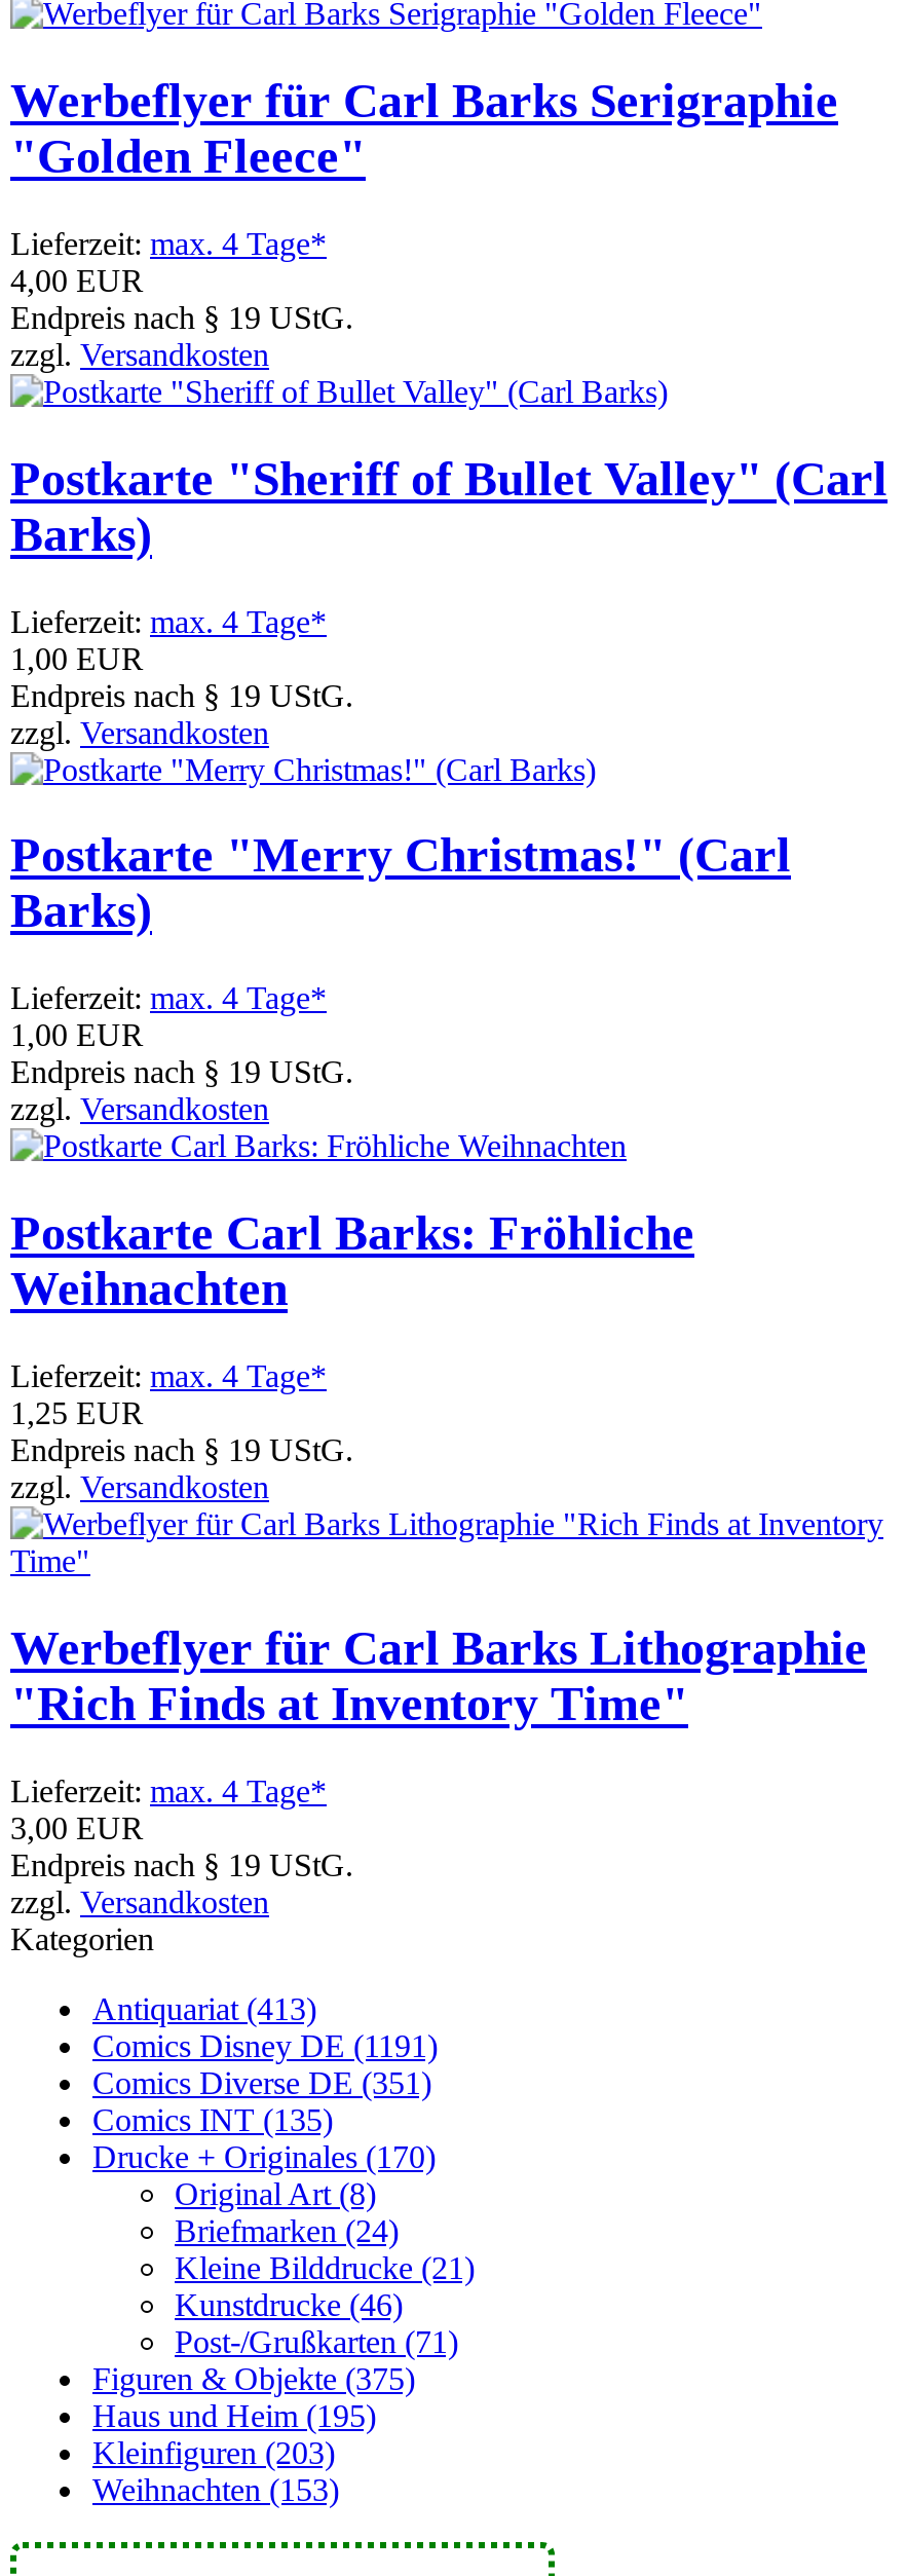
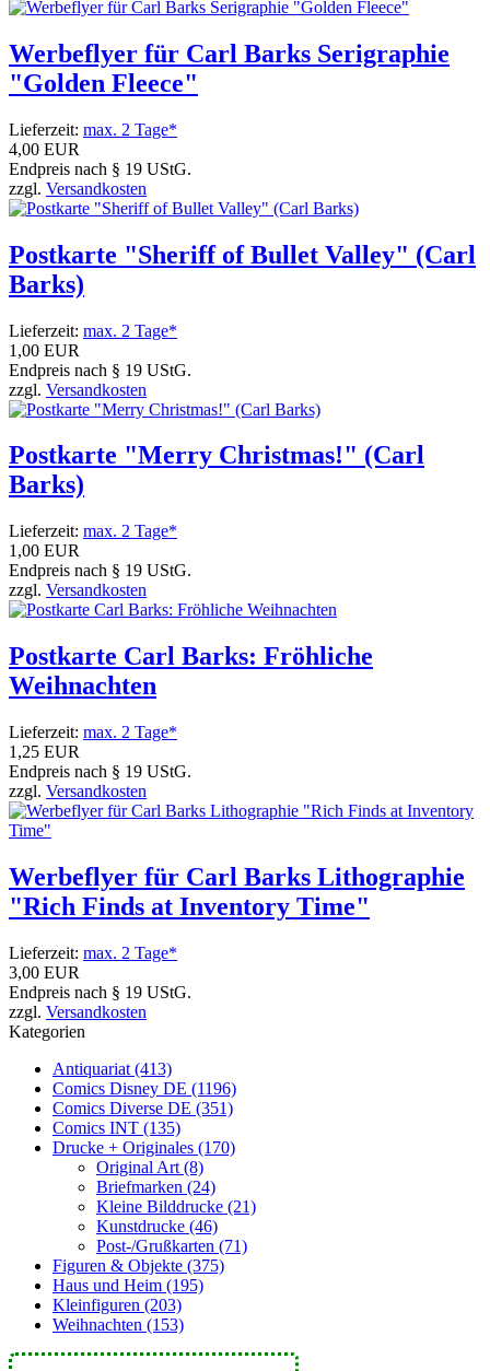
[10,226,327,261] Lieferzeit: max. 4 Tage* -> [9,120,177,139] Lieferzeit: max. 2 Tage*
[10,603,327,638] Lieferzeit: max. 4 Tage* -> [9,321,177,340] Lieferzeit: max. 2 Tage*
[10,981,327,1016] Lieferzeit: max. 4 Tage* -> [9,522,177,541] Lieferzeit: max. 2 Tage*
[10,1359,327,1394] Lieferzeit: max. 4 Tage* -> [9,723,177,741] Lieferzeit: max. 2 Tage*
[10,1774,327,1808] Lieferzeit: max. 4 Tage* -> [9,944,177,962] Lieferzeit: max. 2 Tage*
[92,2028,438,2063] Comics Disney DE (1191) -> [52,1079,236,1098] Comics Disney DE (1196)

